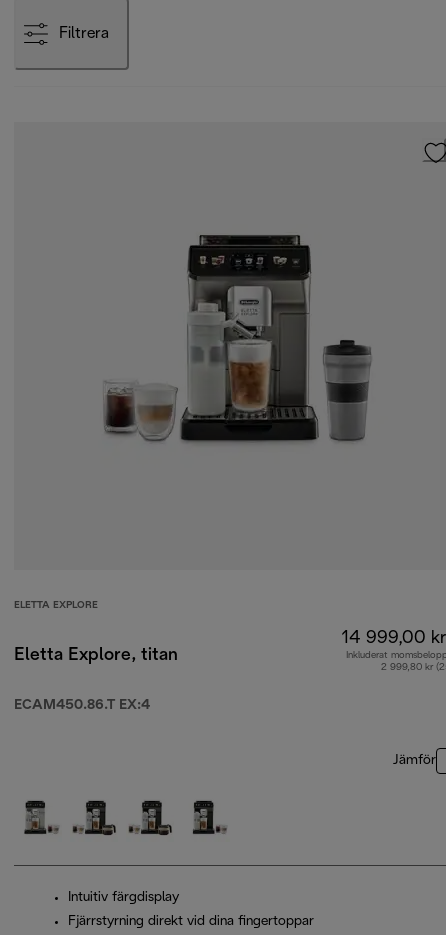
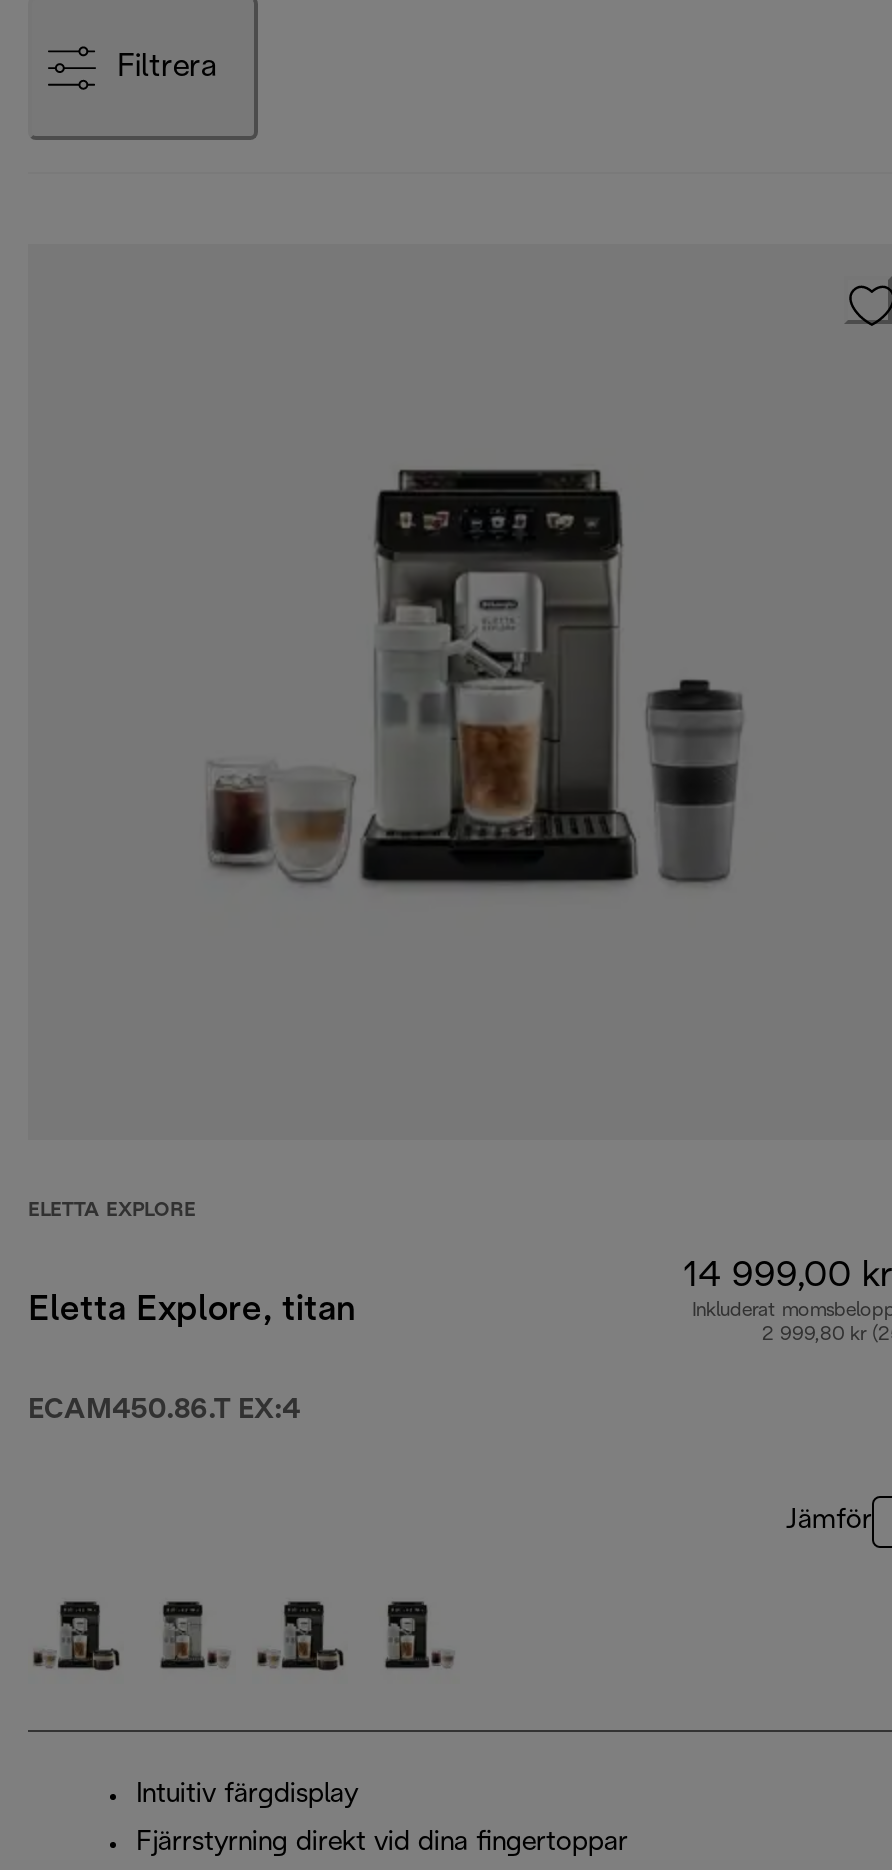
[17,800,59,835] [image] -> [30,1600,120,1672] [image]
[71,800,116,836] [image] -> [146,1600,230,1670] [image]

